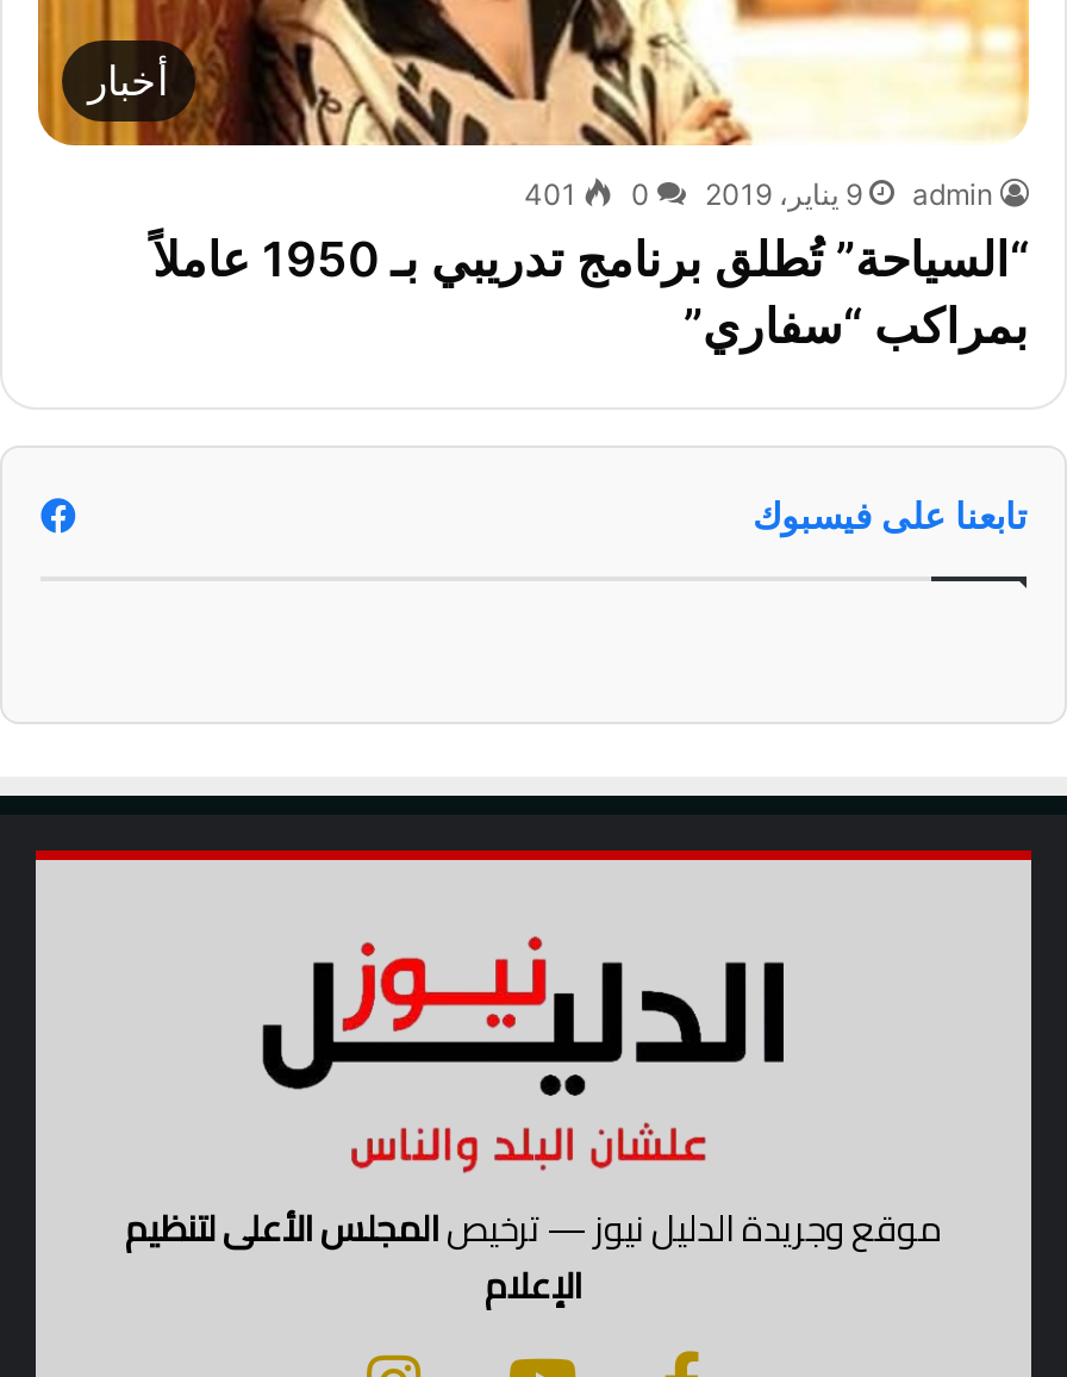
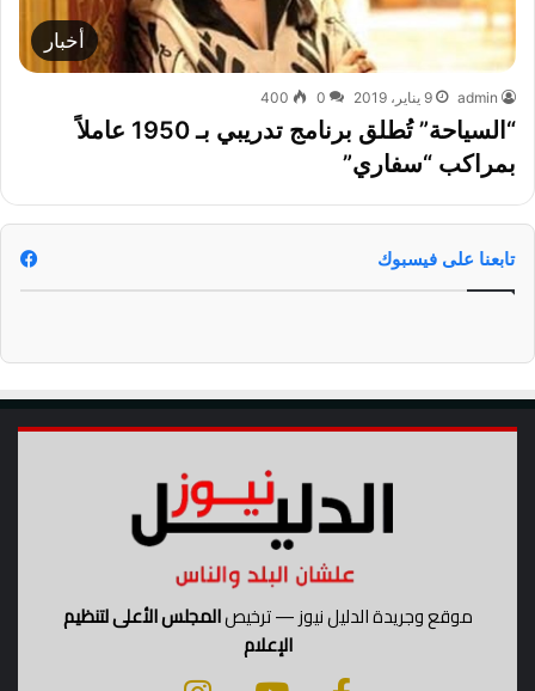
[524,177,650,213] 401 0 -> [260,89,326,107] 400 0

